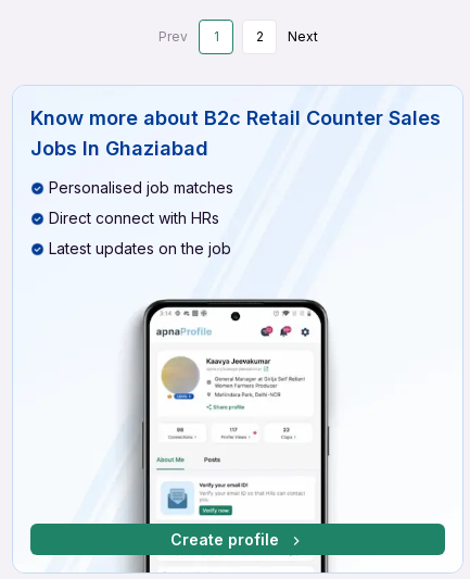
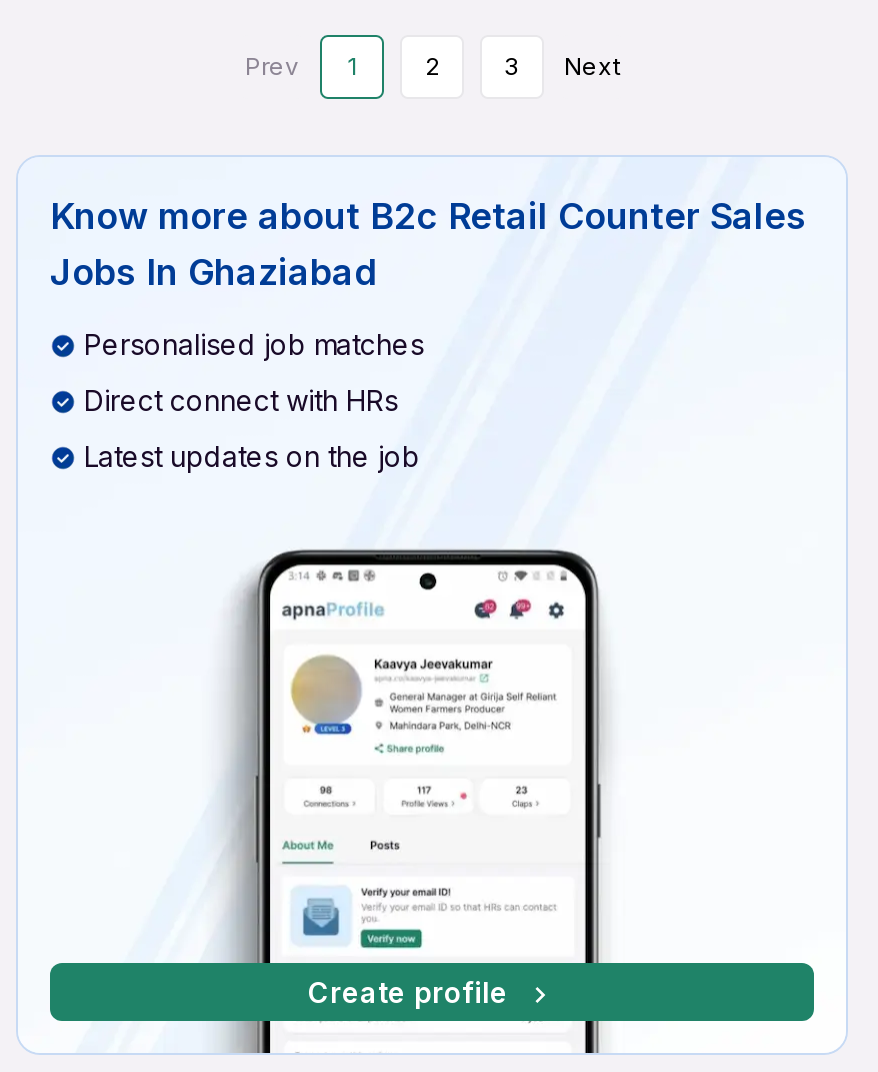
none -> [504,51,520,81] 3

